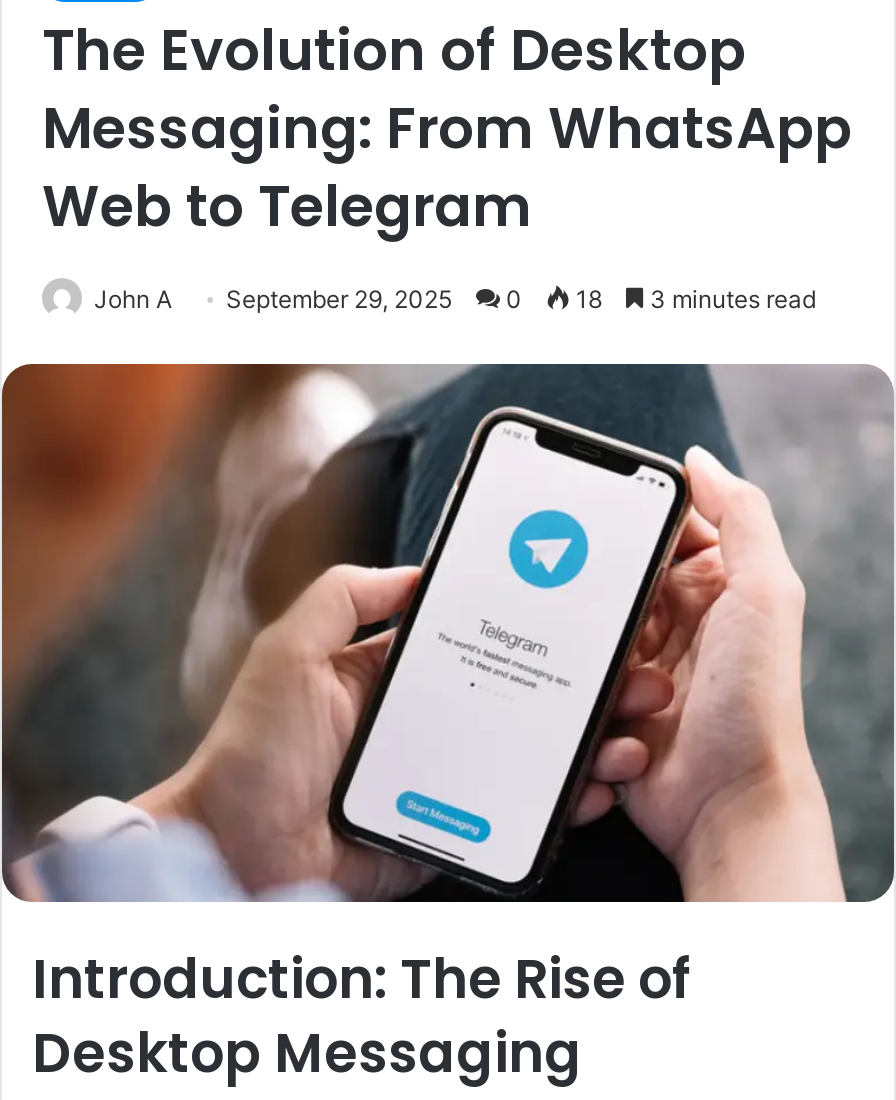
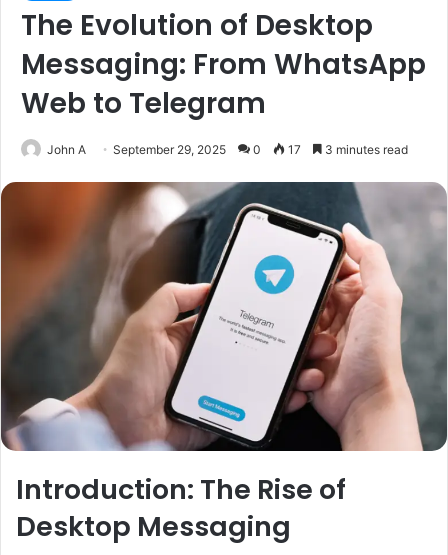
[94,285,816,315] John A September 29, 2025 0 18 3 minutes read -> [47,142,408,157] John A September 29, 2025 0 17 3 minutes read

